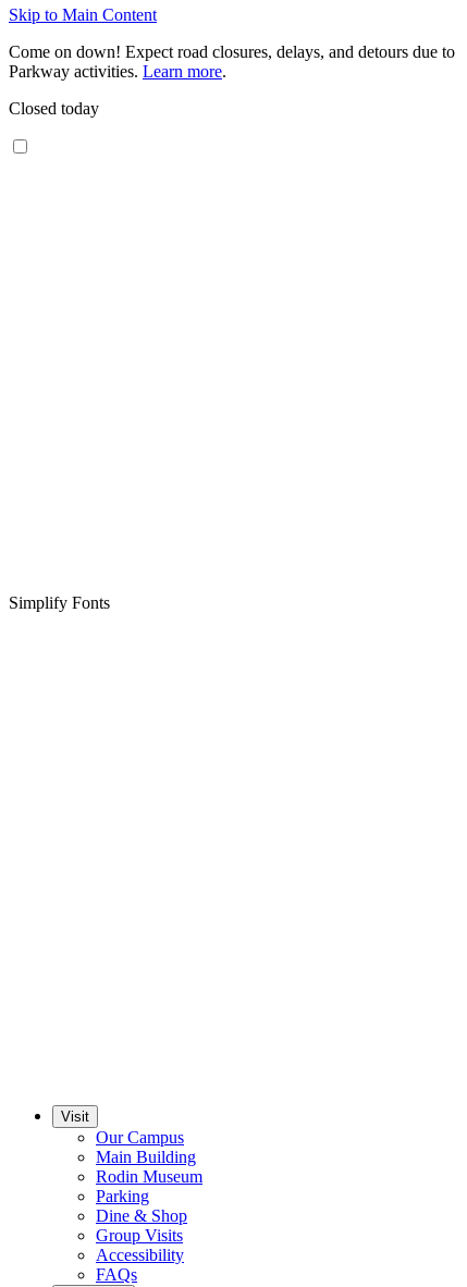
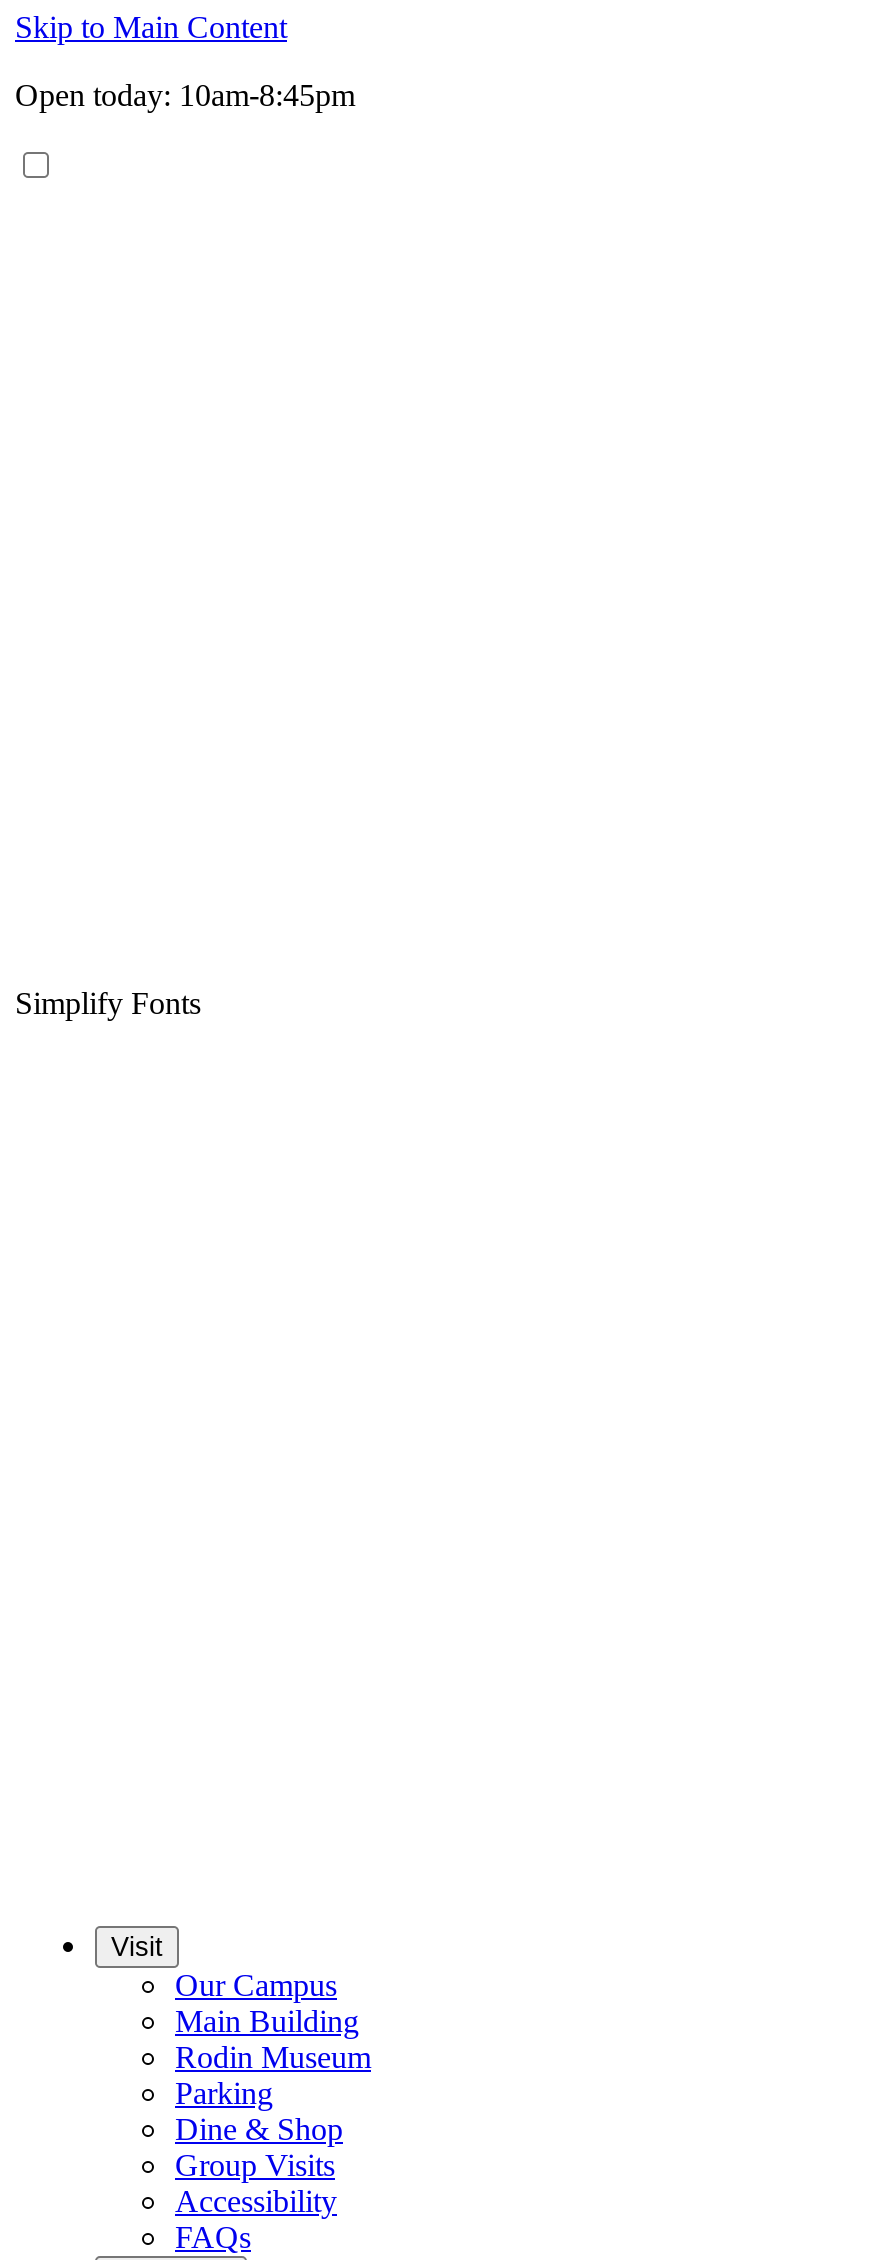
[9,42,455,118] Come on down! Expect road closures, delays, and detours due to | Parkway activities. Learn more. | Closed today -> [15,78,355,112] Open today: 10am-8:45pm

